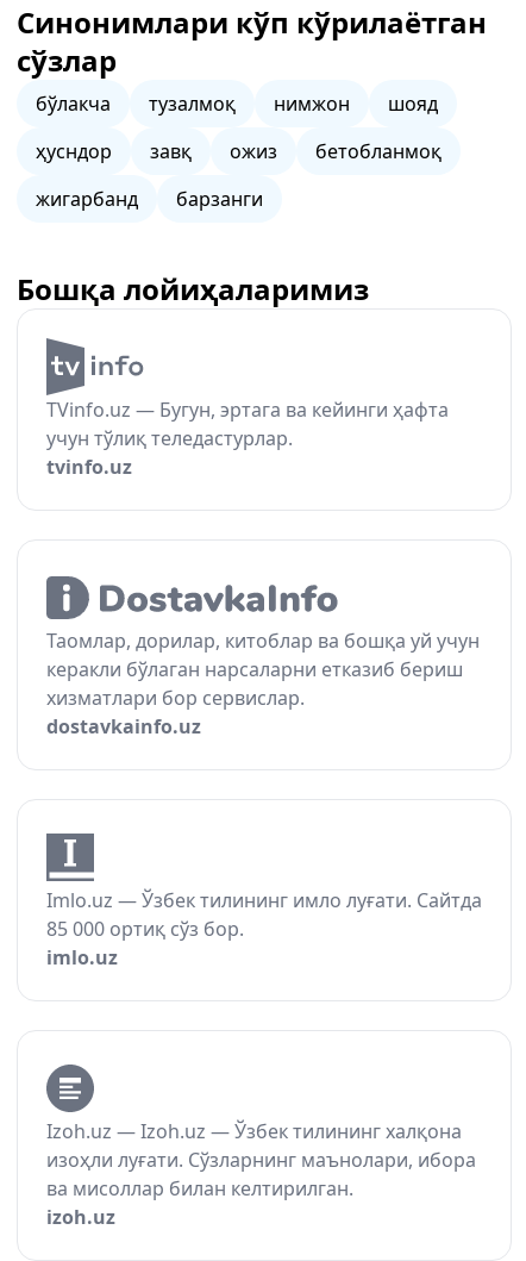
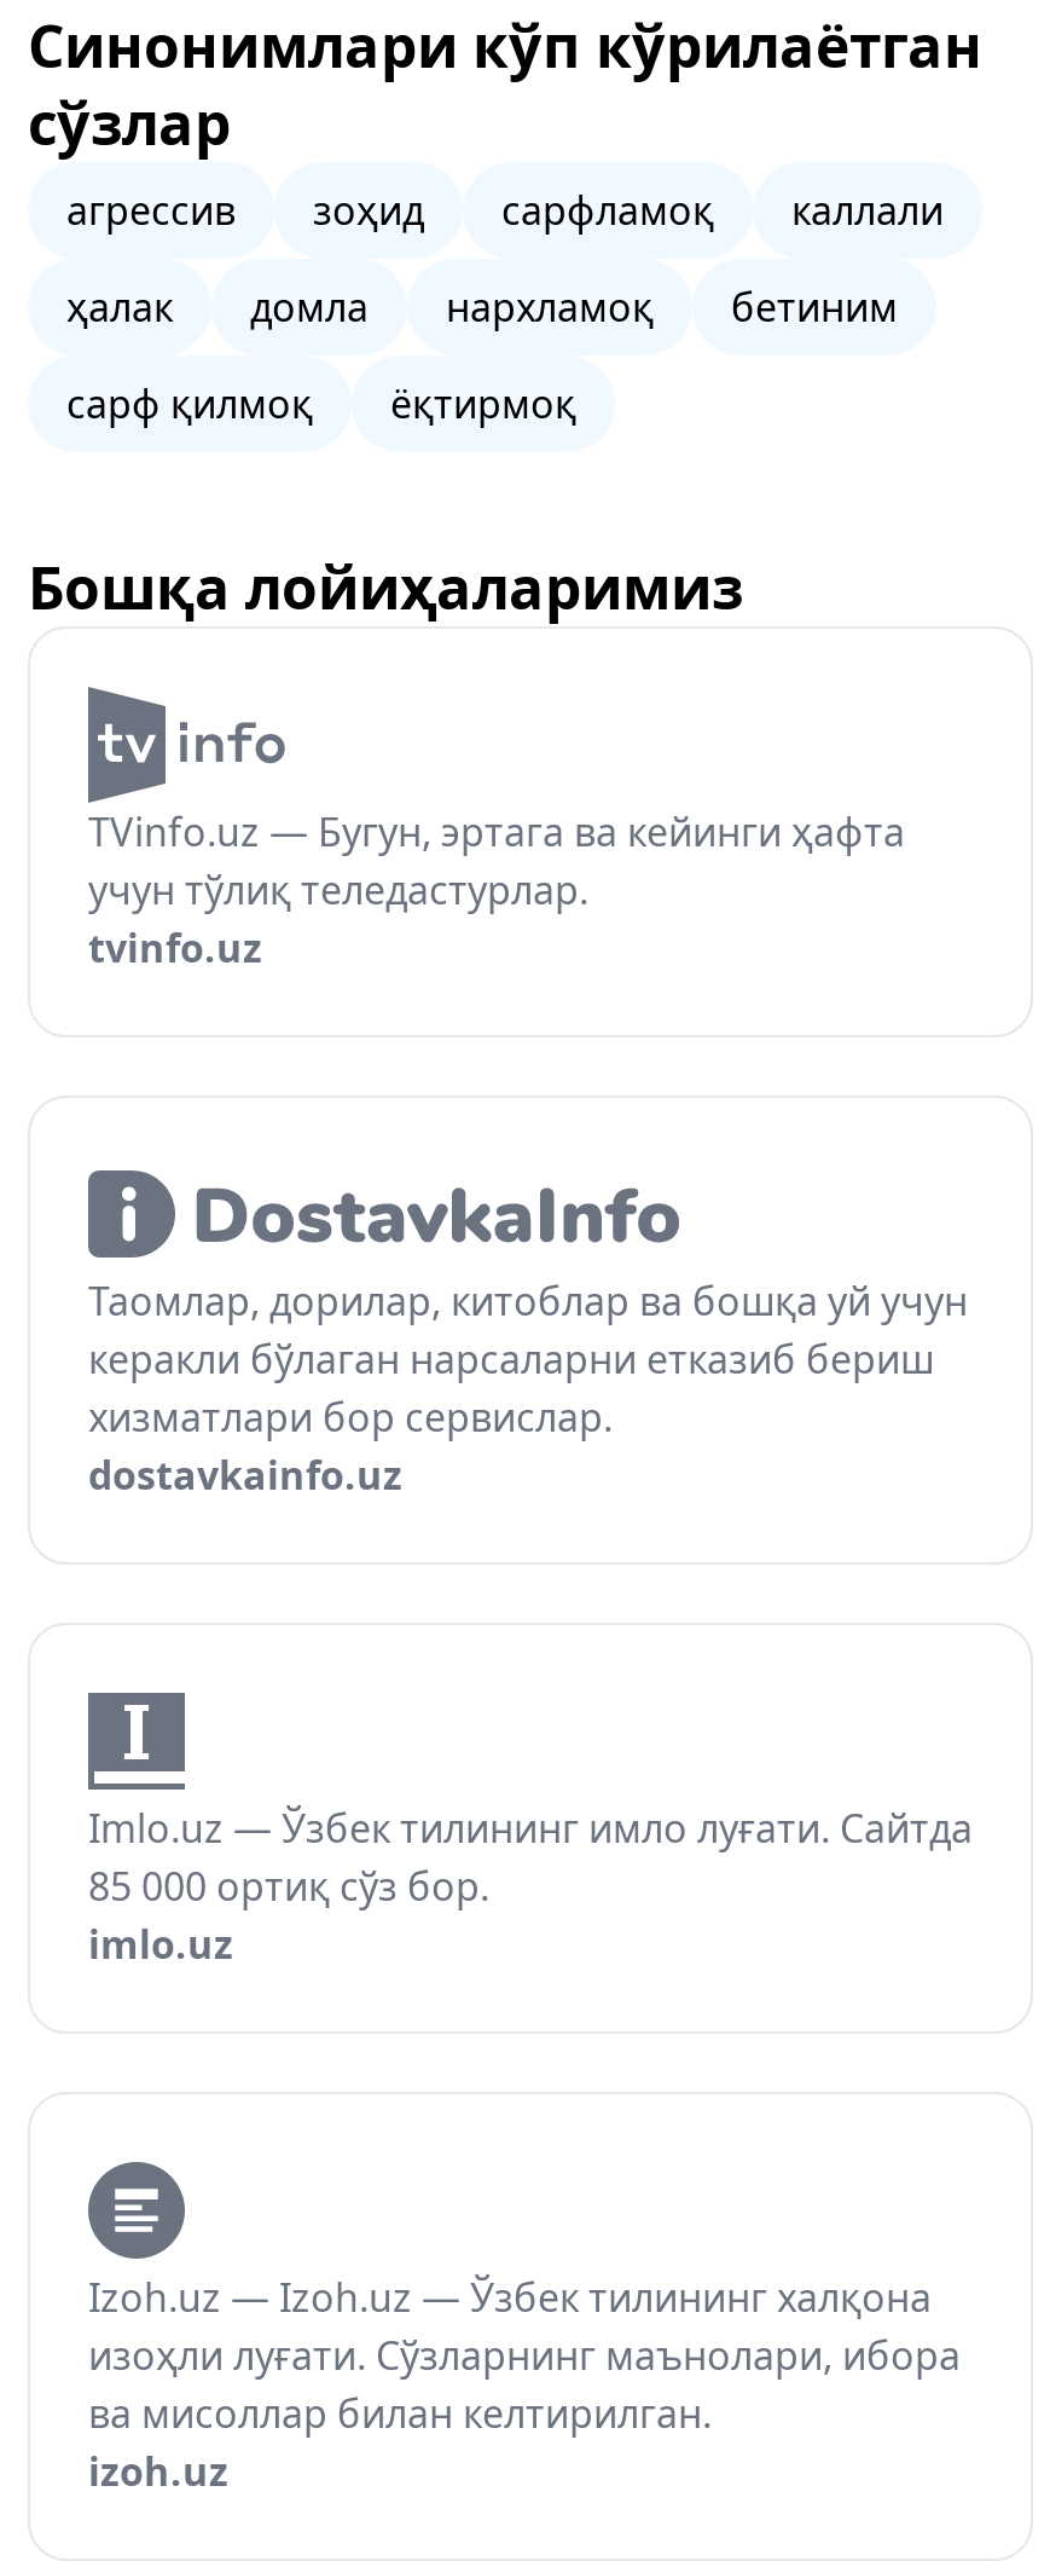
[36,90,438,117] бўлакча | тузалмоқ | нимжон | шояд -> [66,184,944,237] агрессив | зоҳид | сарфламоқ | каллали
[36,138,442,164] ҳусндор | завқ | ожиз | бетобланмоқ -> [66,281,898,334] ҳалак | домла | нархламоқ | бетиним
[36,186,263,212] жигарбанд | барзанги -> [66,377,576,430] сарф қилмоқ | ёқтирмоқ

